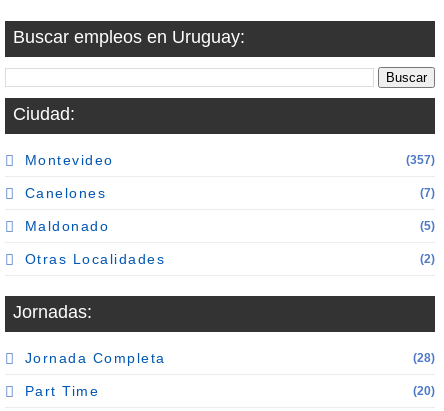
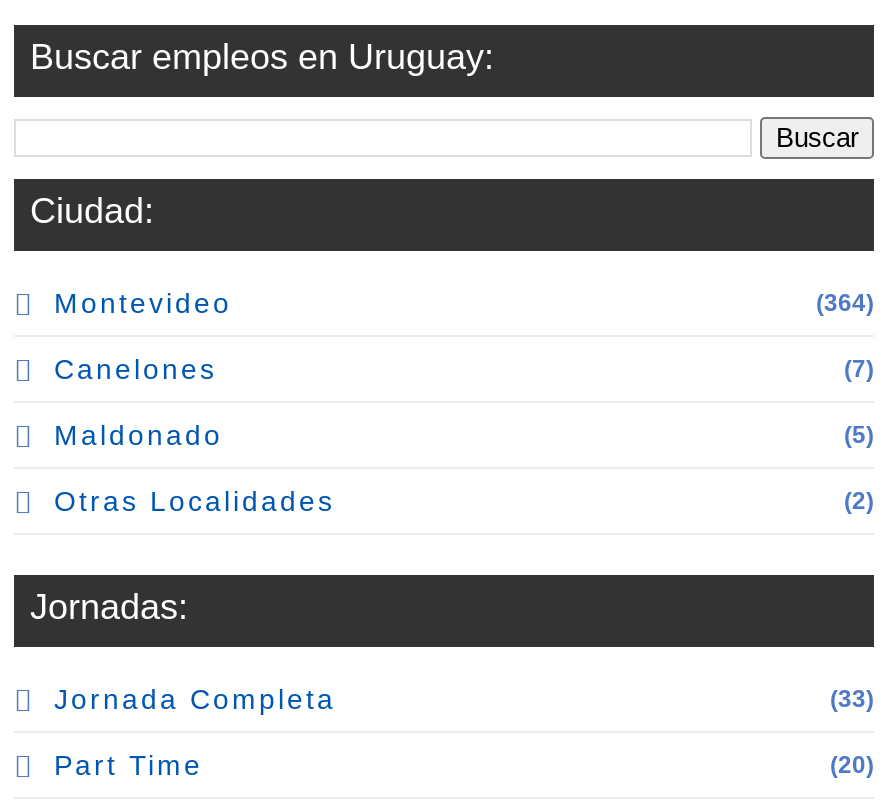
[406,153,435,167] (357) -> [816,289,874,317] (364)
[413,351,435,365] (28) -> [830,685,874,713] (33)

